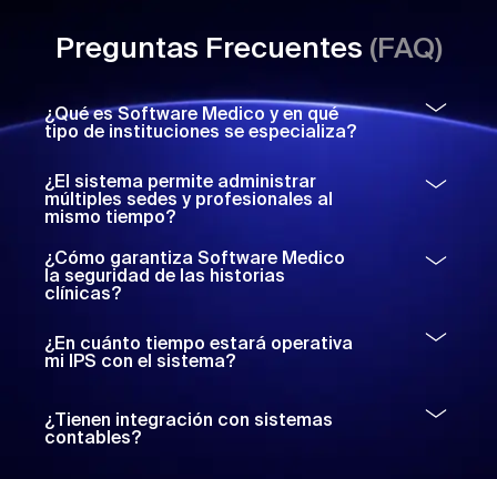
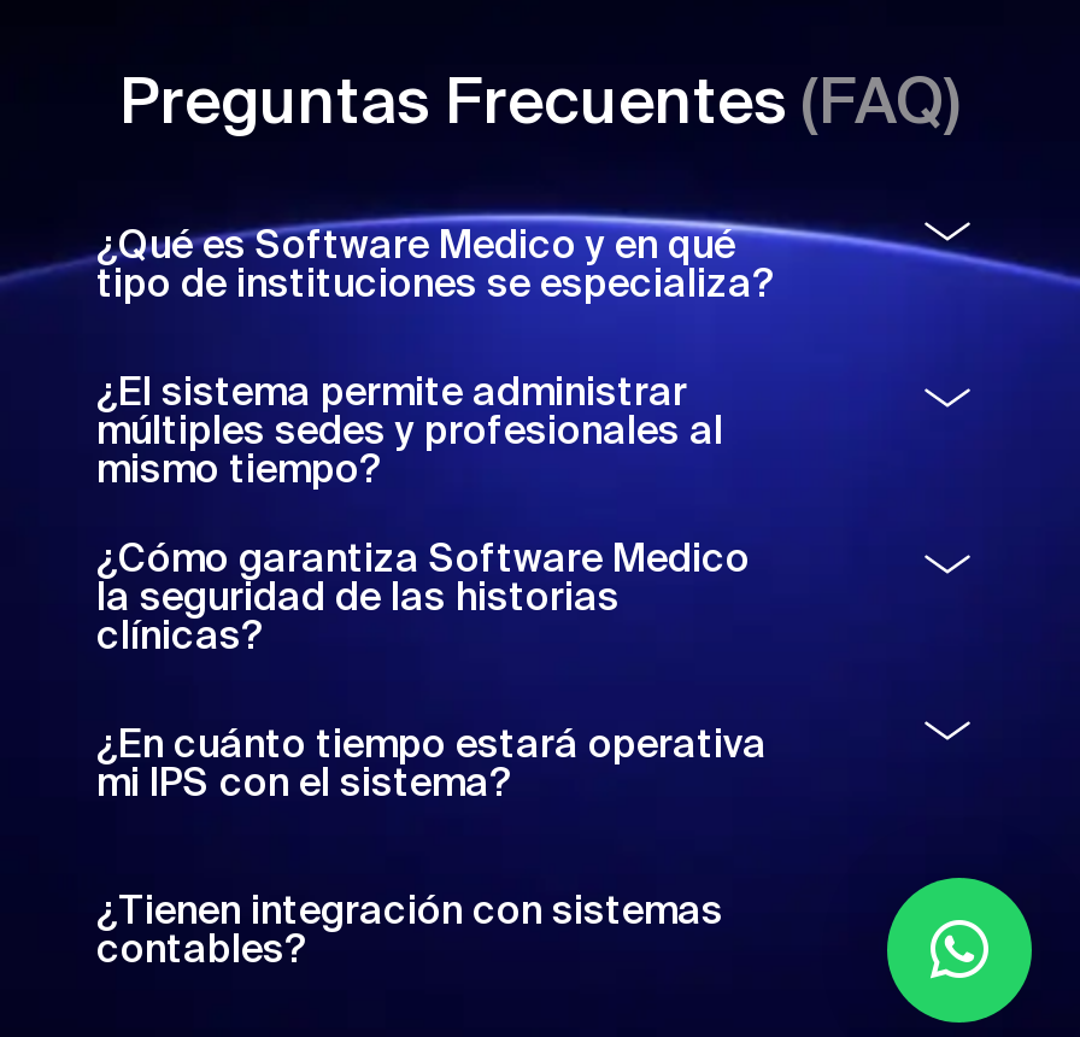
none -> [885,875,1034,1025] [image]

